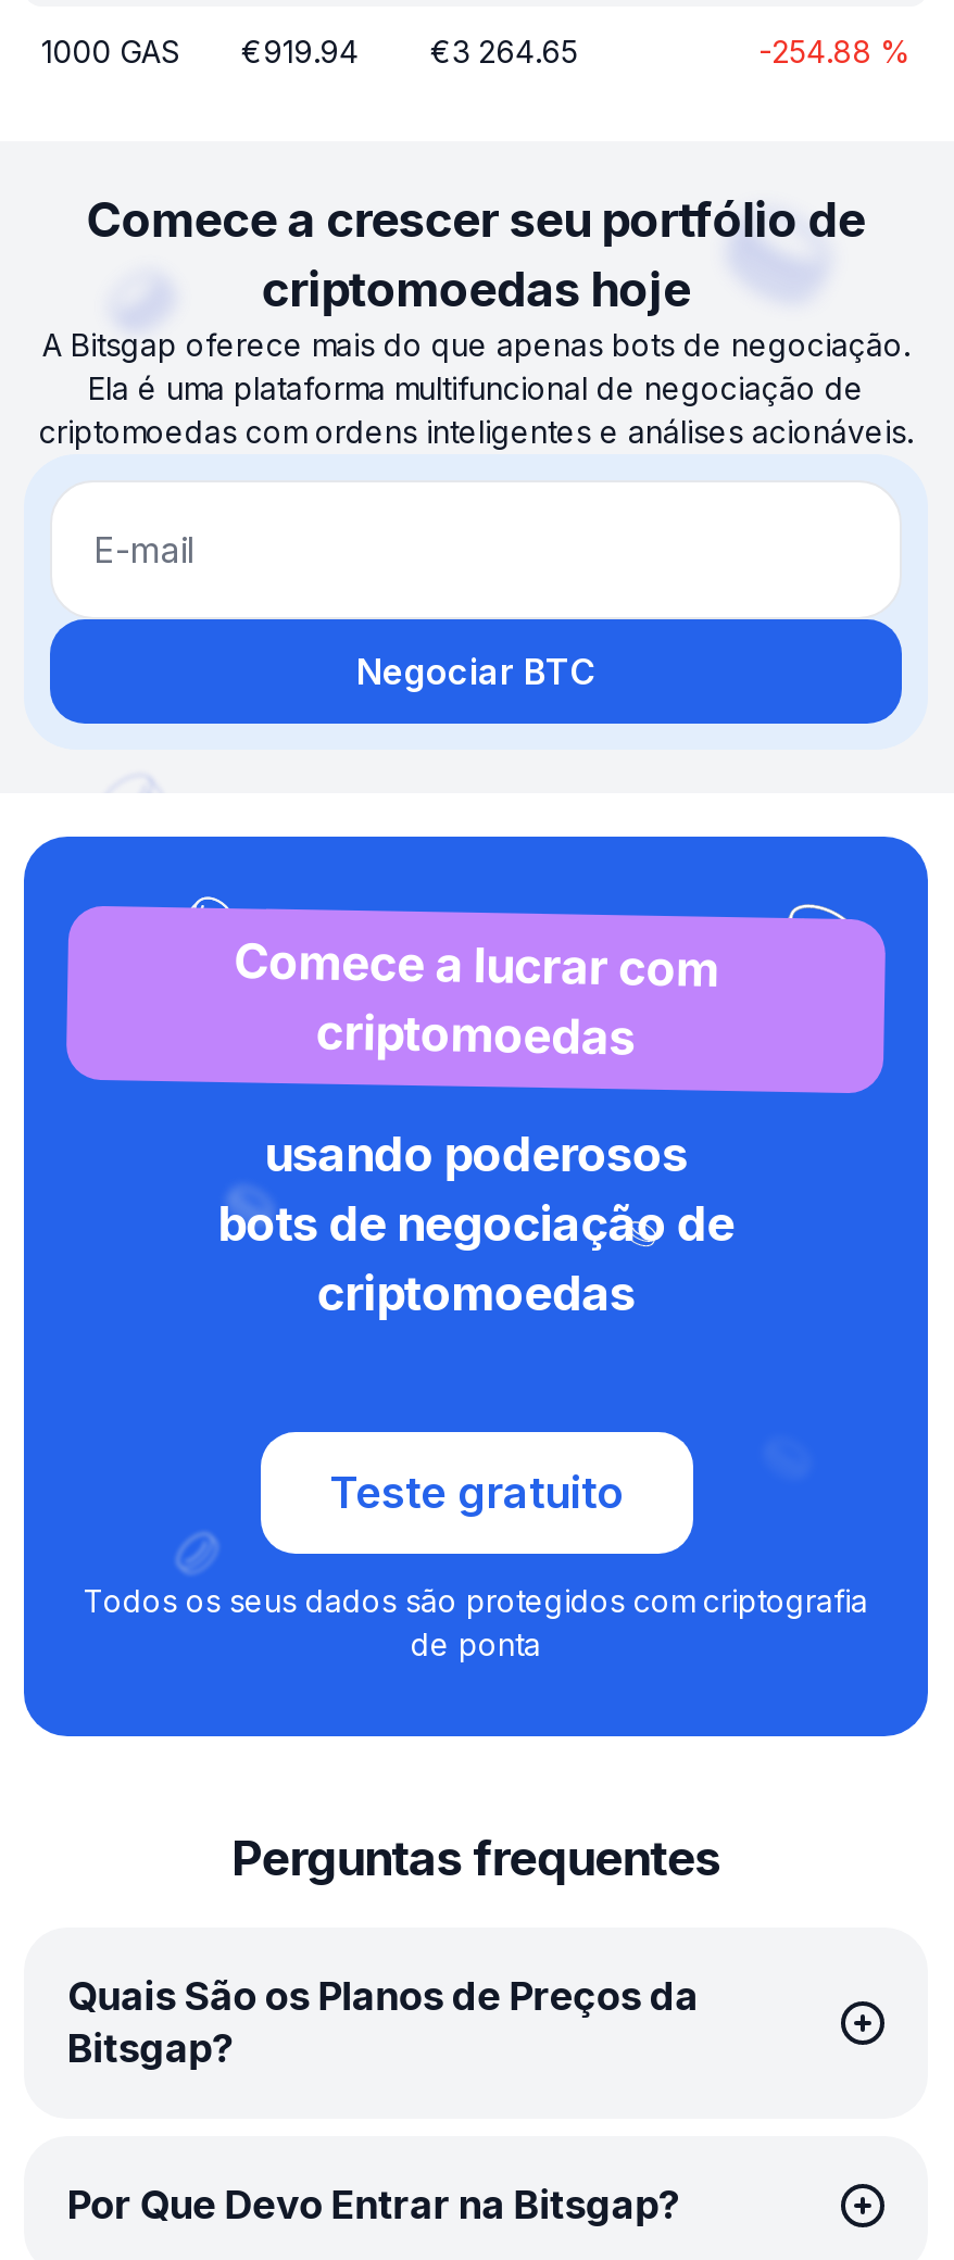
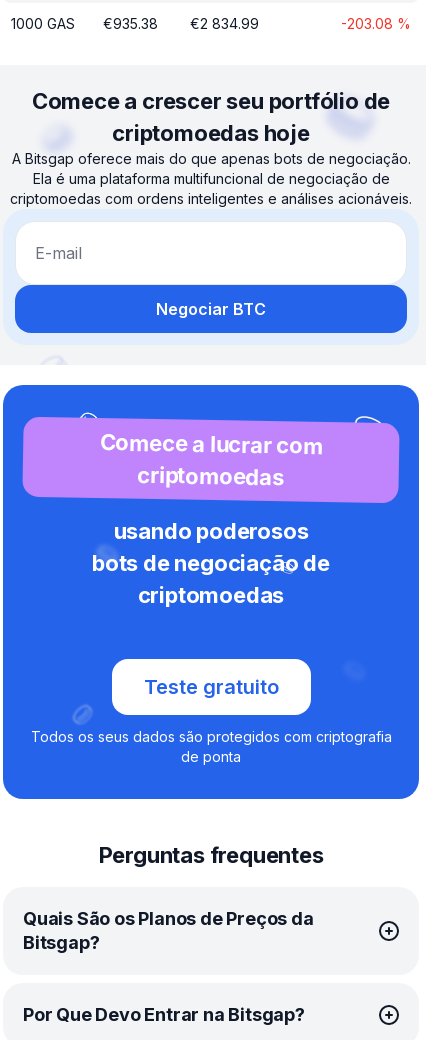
[241,33,359,70] €919.94 -> [103,15,158,32] €935.38
[430,33,578,70] €3 264.65 -> [190,15,259,32] €2 834.99
[758,33,911,70] -254.88% -> [341,15,411,32] -203.08%

